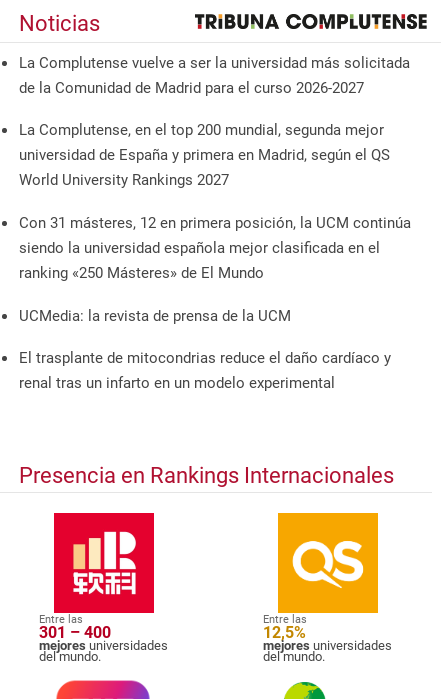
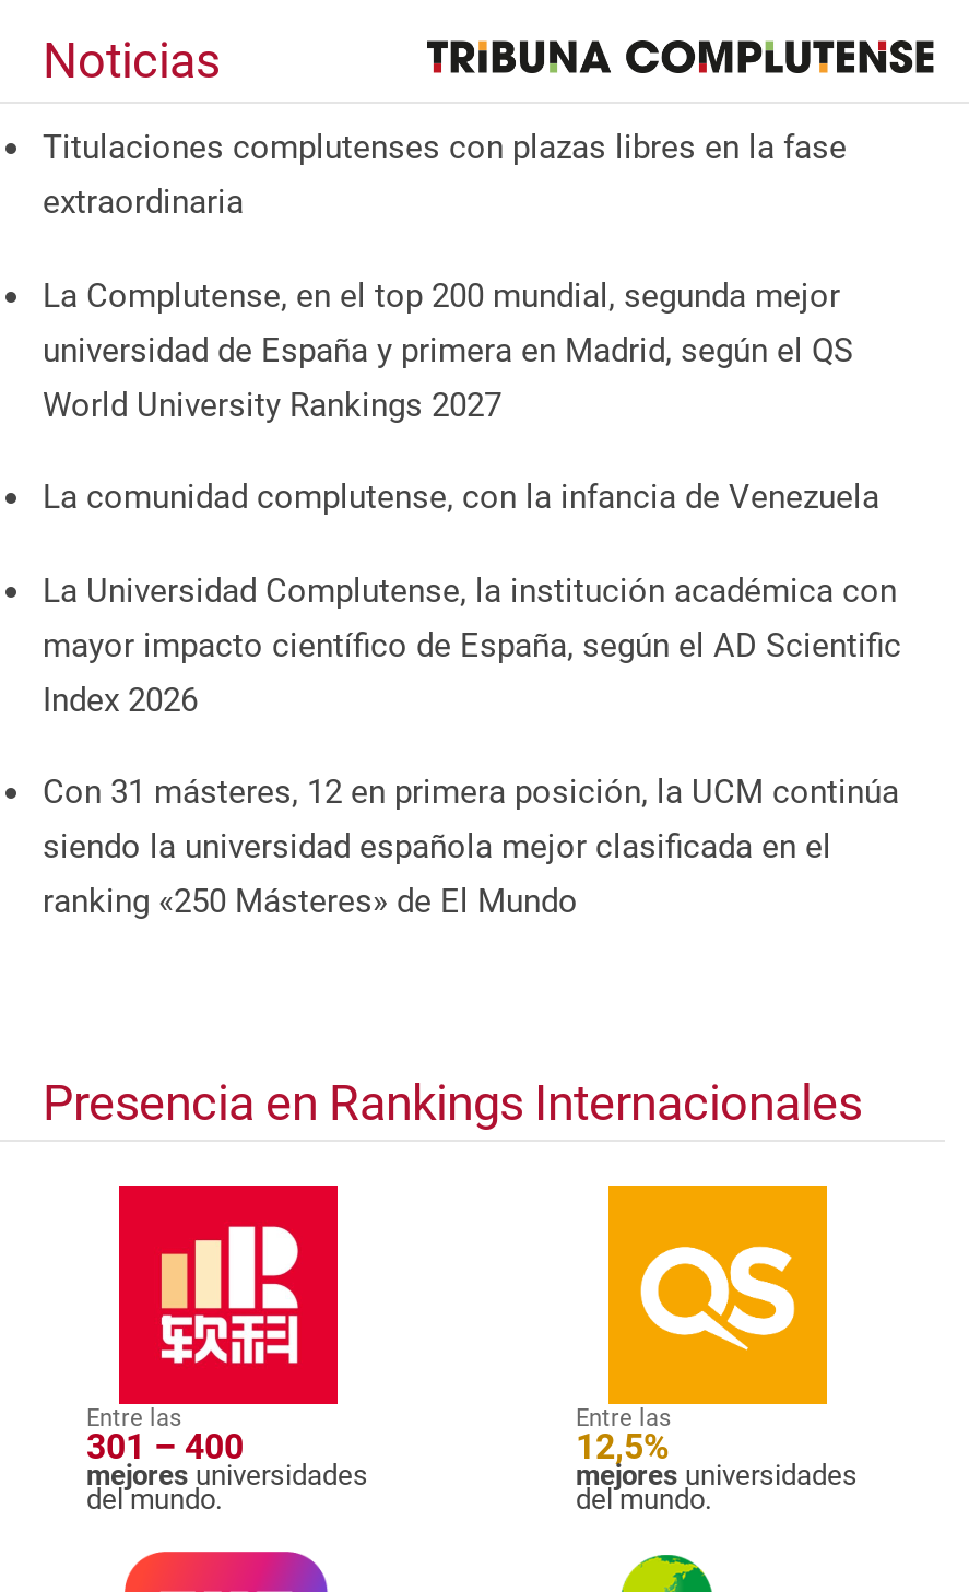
[19,54,410,97] La Complutense vuelve a ser la universidad más solicitada | de la Comunidad de Madrid para el curso 2026-2027 -> [43,127,847,221] Titulaciones complutenses con plazas libres en la fase | extraordinaria
none -> [43,477,901,719] La comunidad complutense, con la infancia de Venezuela | La Universidad Complutense, la institución académica con | mayor impacto científico de España, según el AD Scientific | Index 2026
moved [19,214,411,282] -> [43,773,899,922]: Con 31 másteres, 12 en primera posición, la UCM continúa | siendo la universidad española mejor clasificada en el | ranking «250 Másteres» de El Mundo
[19,307,391,392] UCMedia: la revista de prensa de la UCM | El trasplante de mitocondrias reduce el daño cardíaco y | renal tras un infarto en un modelo experimental -> none

